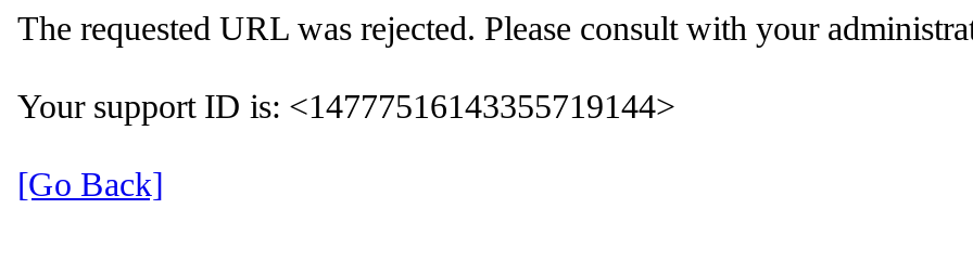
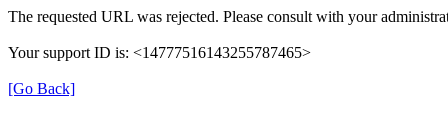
[17,88,675,125] Your support ID is: <14777516143355719144> -> [8,44,311,61] Your support ID is: <14777516143255787465>

